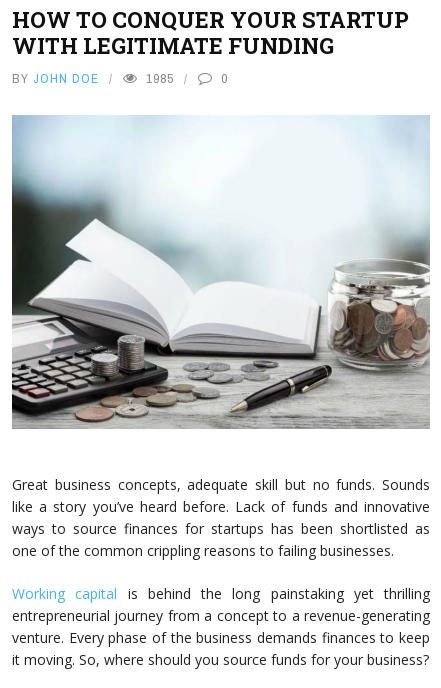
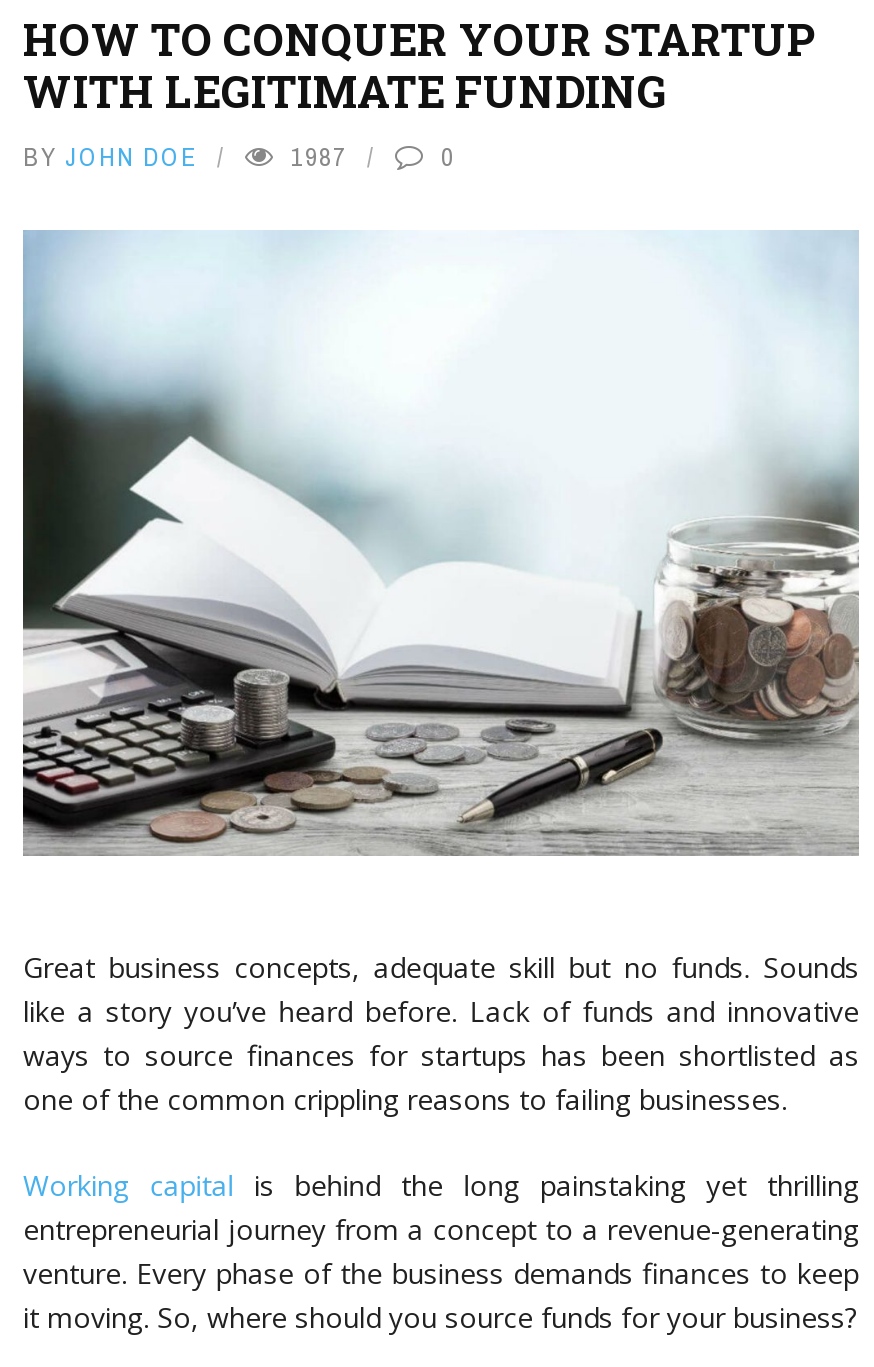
[146,70,174,87] 1985 -> [291,140,347,174] 1987

